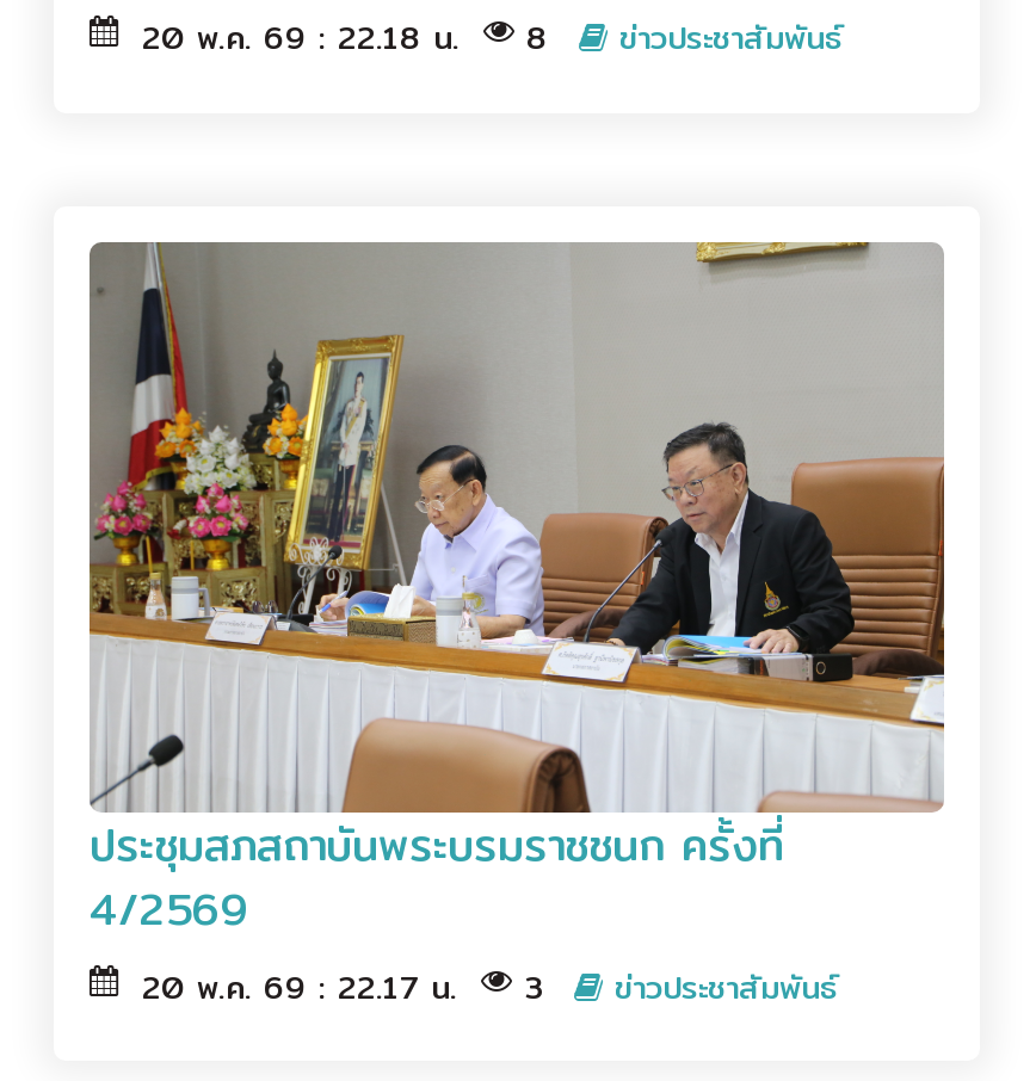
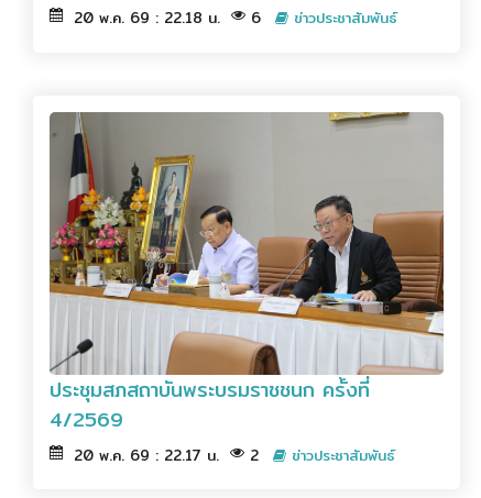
[118,14,844,62] 20 พ.ค. 69 : 22.18 น. 8 ข่าวประชาสัมพันธ์ -> [63,7,397,29] 20 พ.ค. 69 : 22.18 น. 6 ข่าวประชาสัมพันธ์
[118,963,839,1011] 20 พ.ค. 69 : 22.17 น. 3 ข่าวประชาสัมพันธ์ -> [63,444,395,466] 20 พ.ค. 69 : 22.17 น. 2 ข่าวประชาสัมพันธ์

